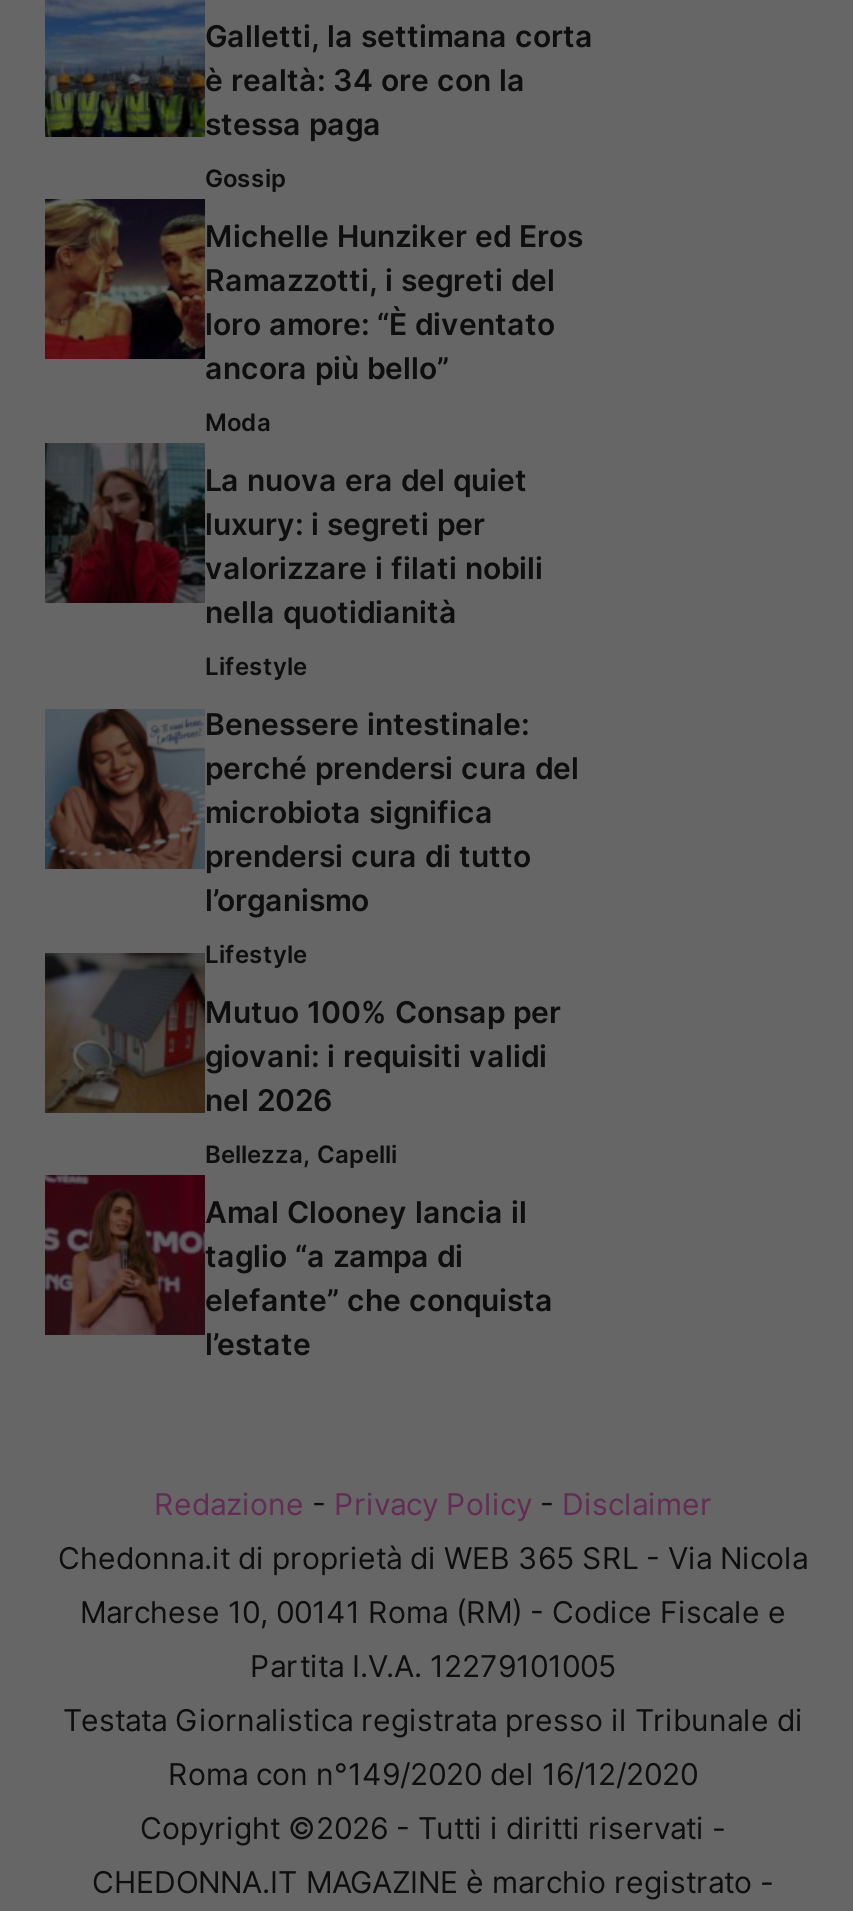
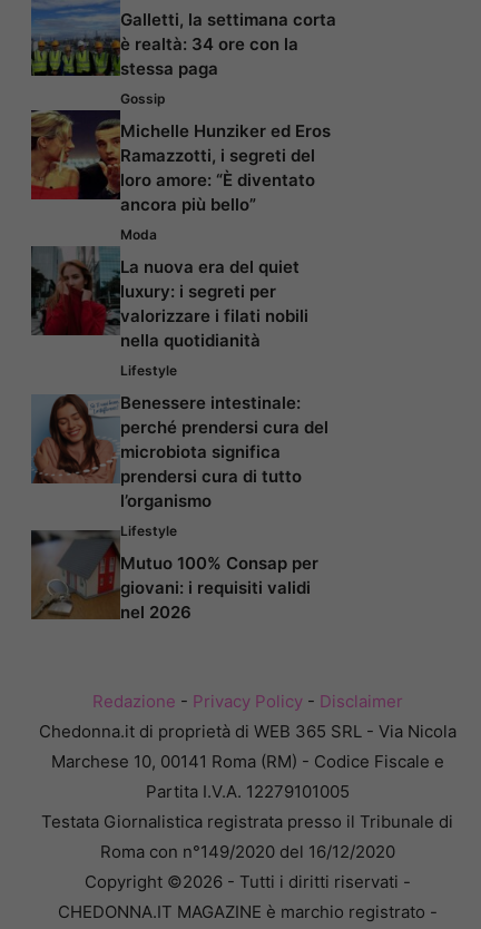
[43,1139,553,1363] [image] | Bellezza, Capelli | Amal Clooney lancia il | taglio “a zampa di | elefante” che conquista | l’estate -> none

